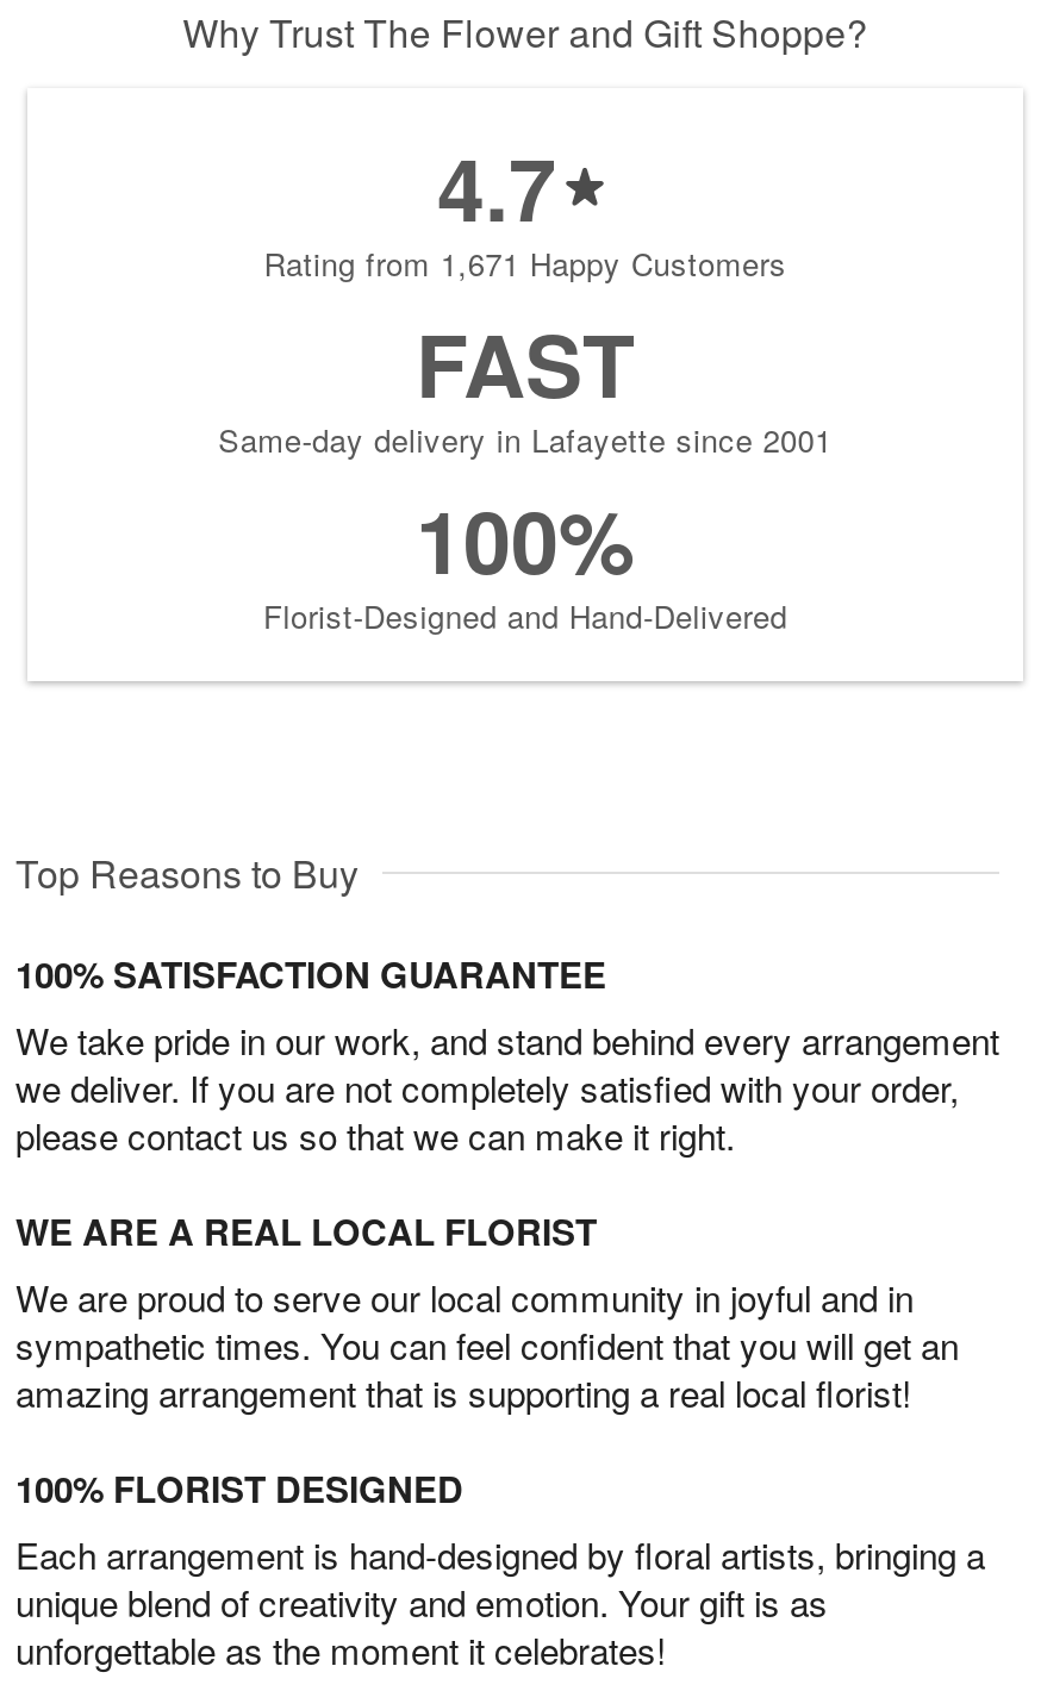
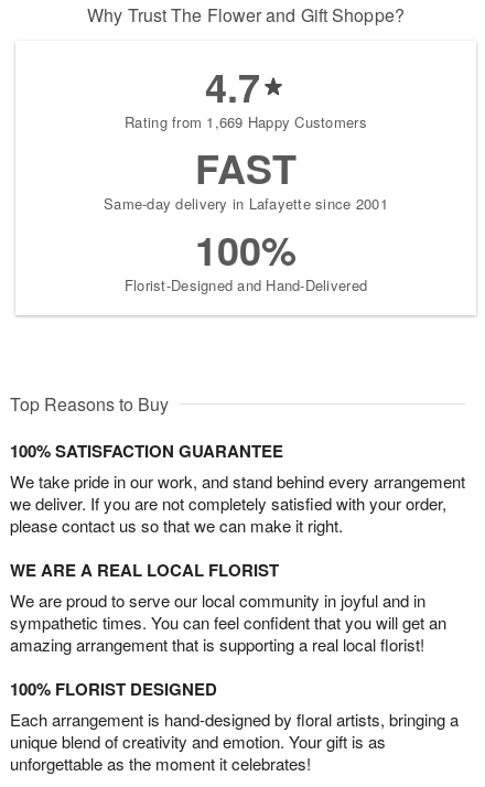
[264,242,787,287] Rating from 1,671 Happy Customers -> [125,112,367,133] Rating from 1,669 Happy Customers

